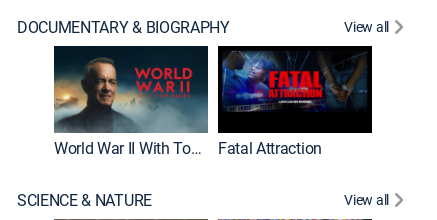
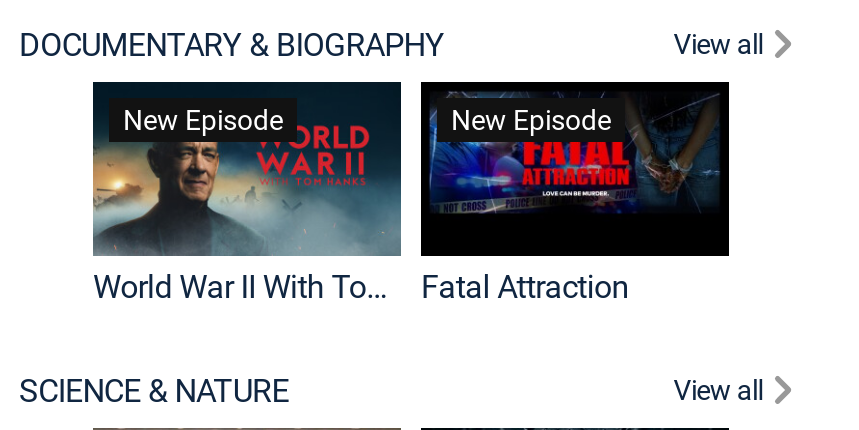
none -> [123,101,283,139] New Episode
none -> [451,101,611,139] New Episode

